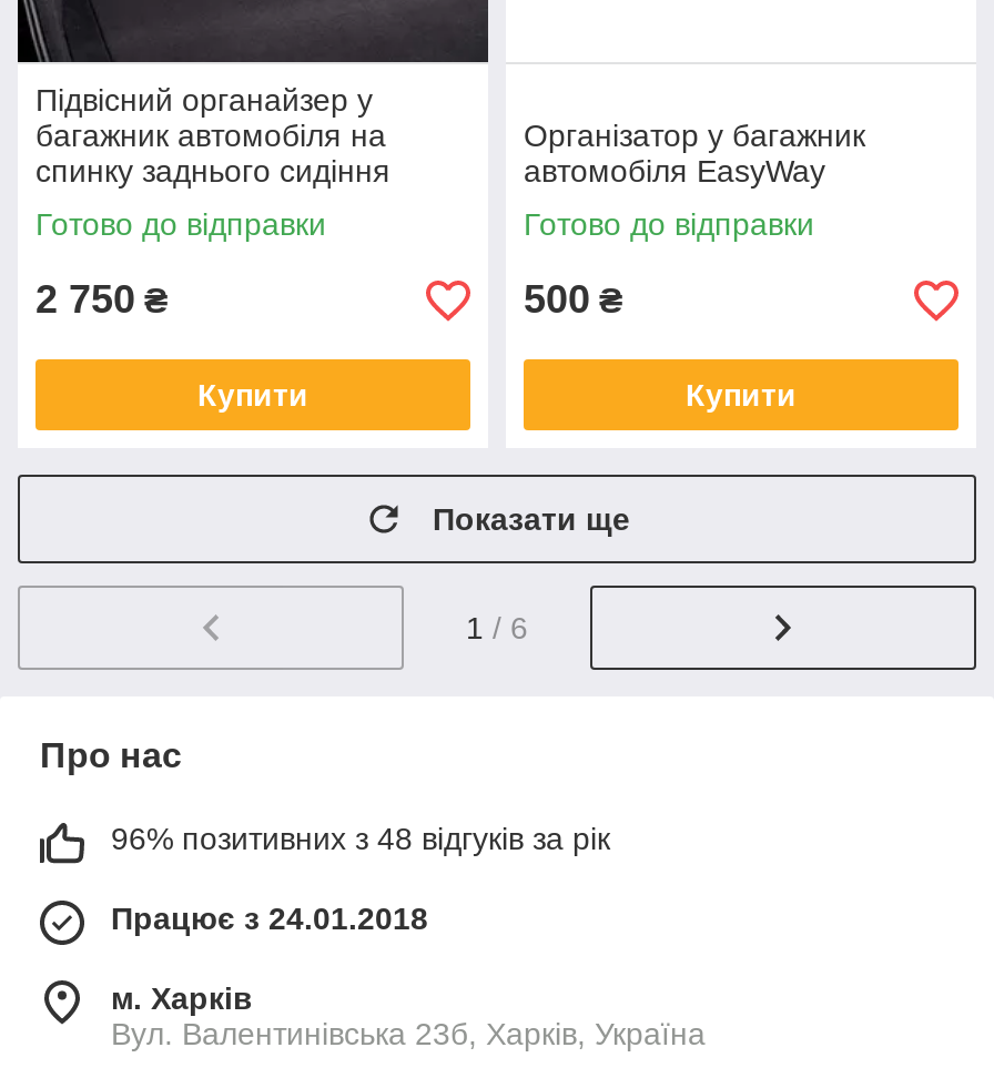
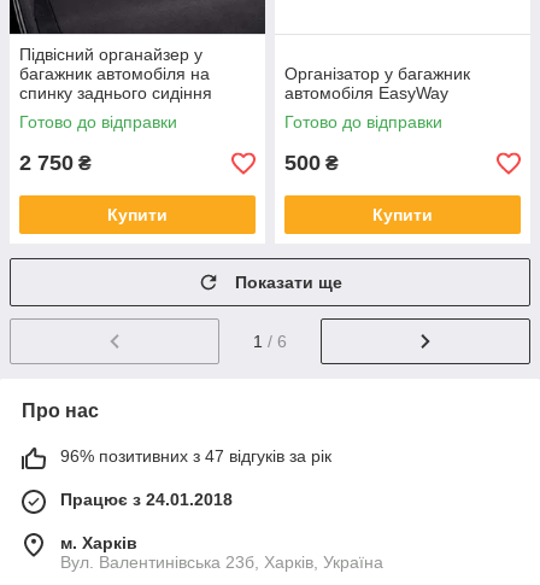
[111,821,610,857] 96% позитивних з 48 відгуків за рік -> [60,447,331,466] 96% позитивних з 47 відгуків за рік

